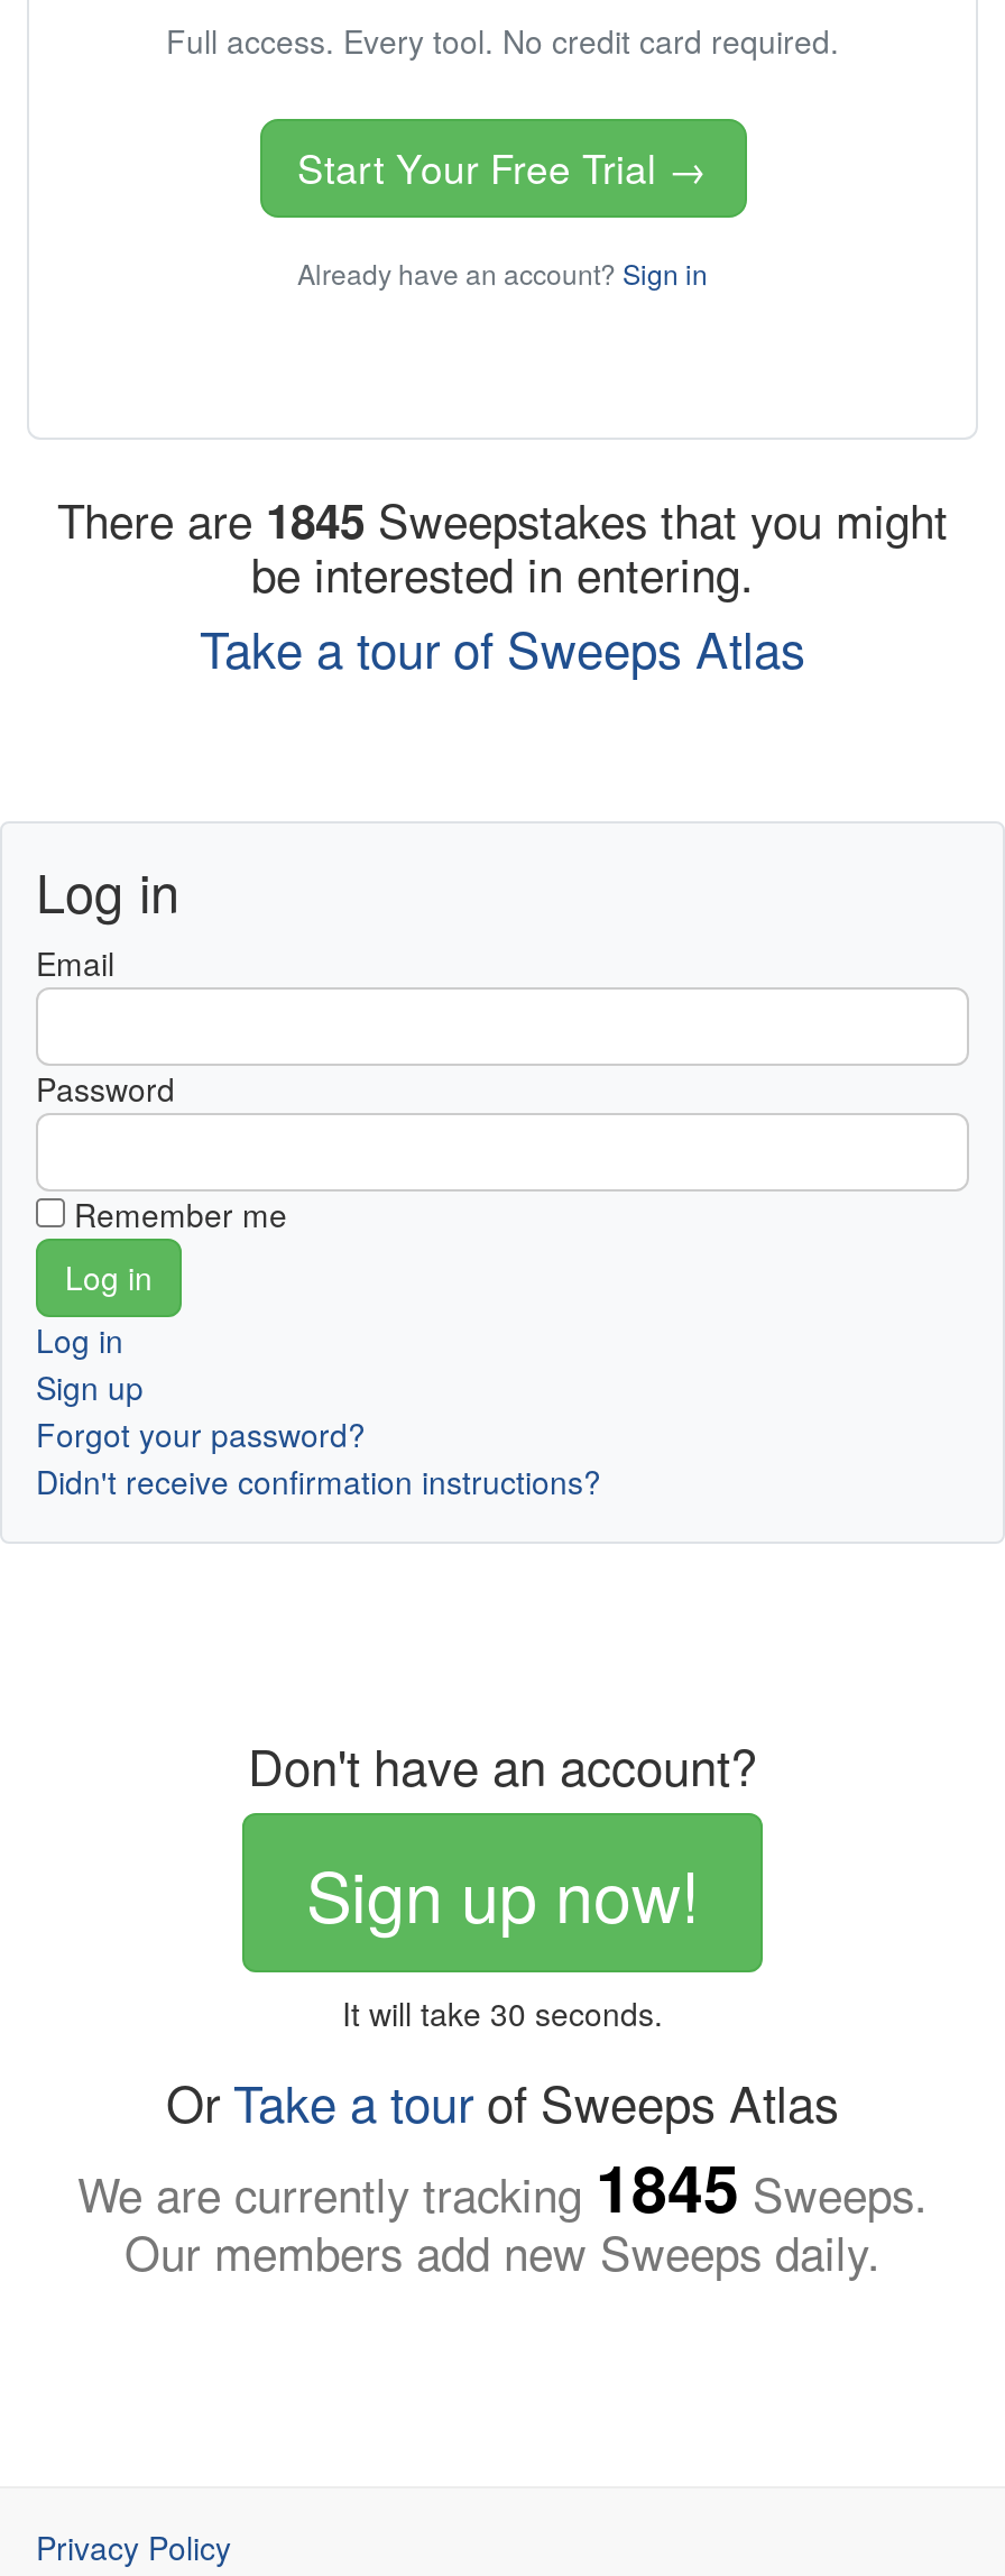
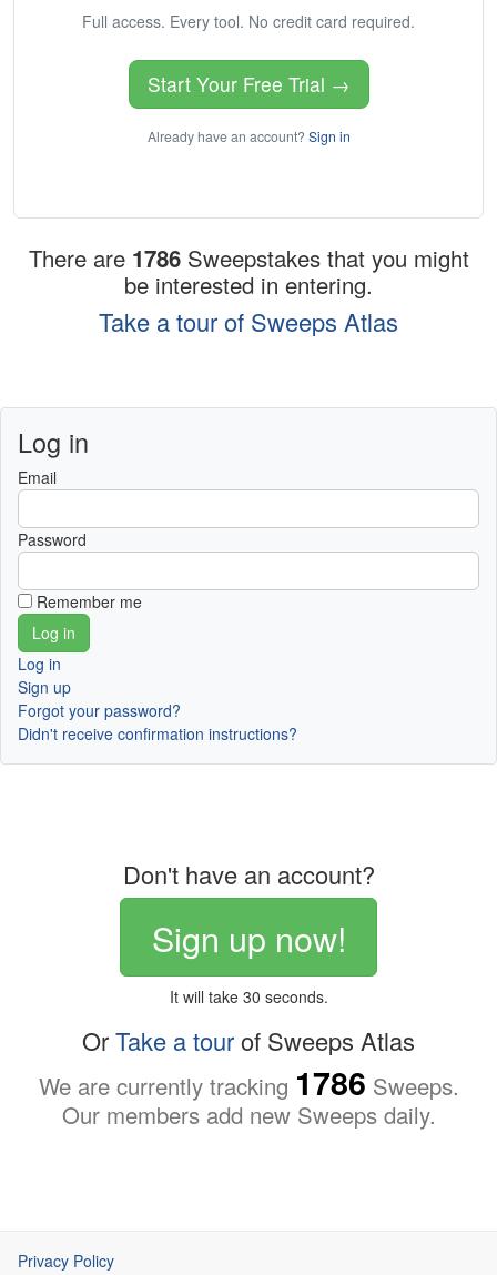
[57,488,948,553] There are 1845 Sweepstakes that you might -> [28,242,469,275] There are 1786 Sweepstakes that you might
[77,2140,928,2232] We are currently tracking 1845 Sweeps. -> [38,1060,459,1105] We are currently tracking 1786 Sweeps.

